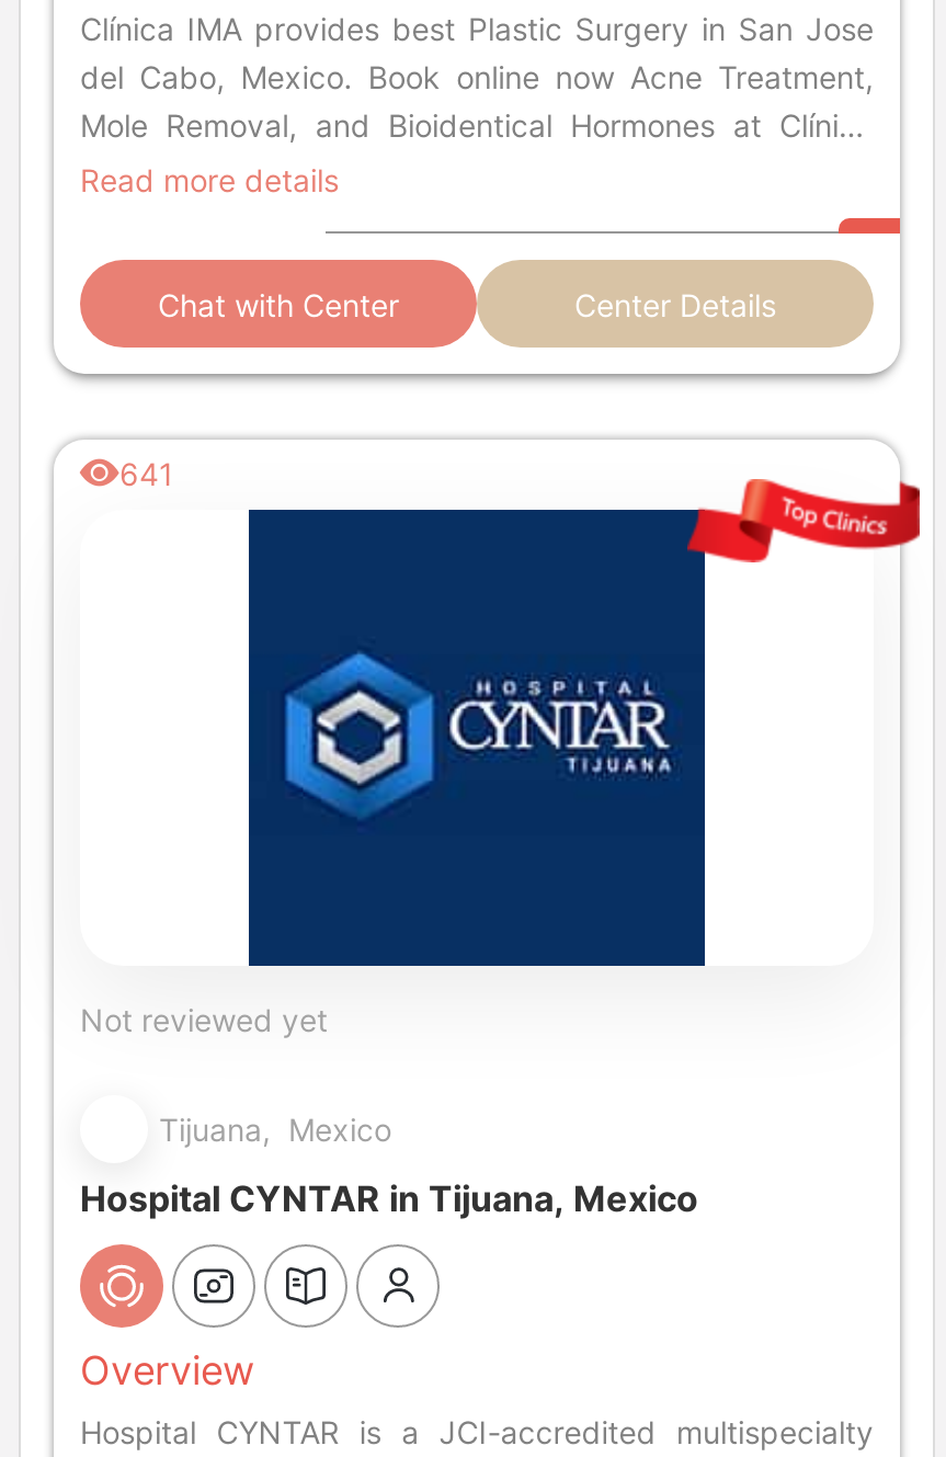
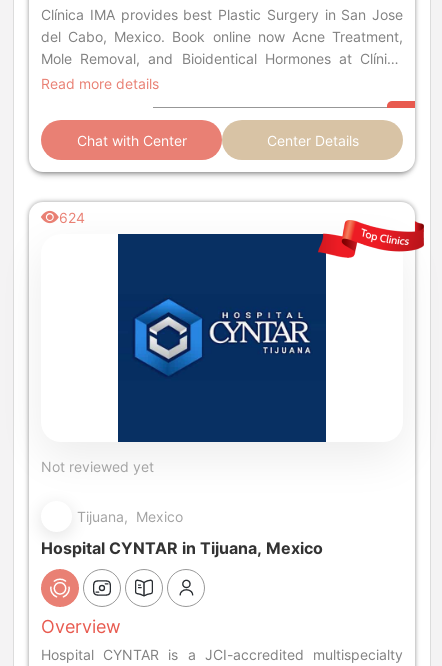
[119,455,174,492] 641 -> [59,209,85,226] 624

